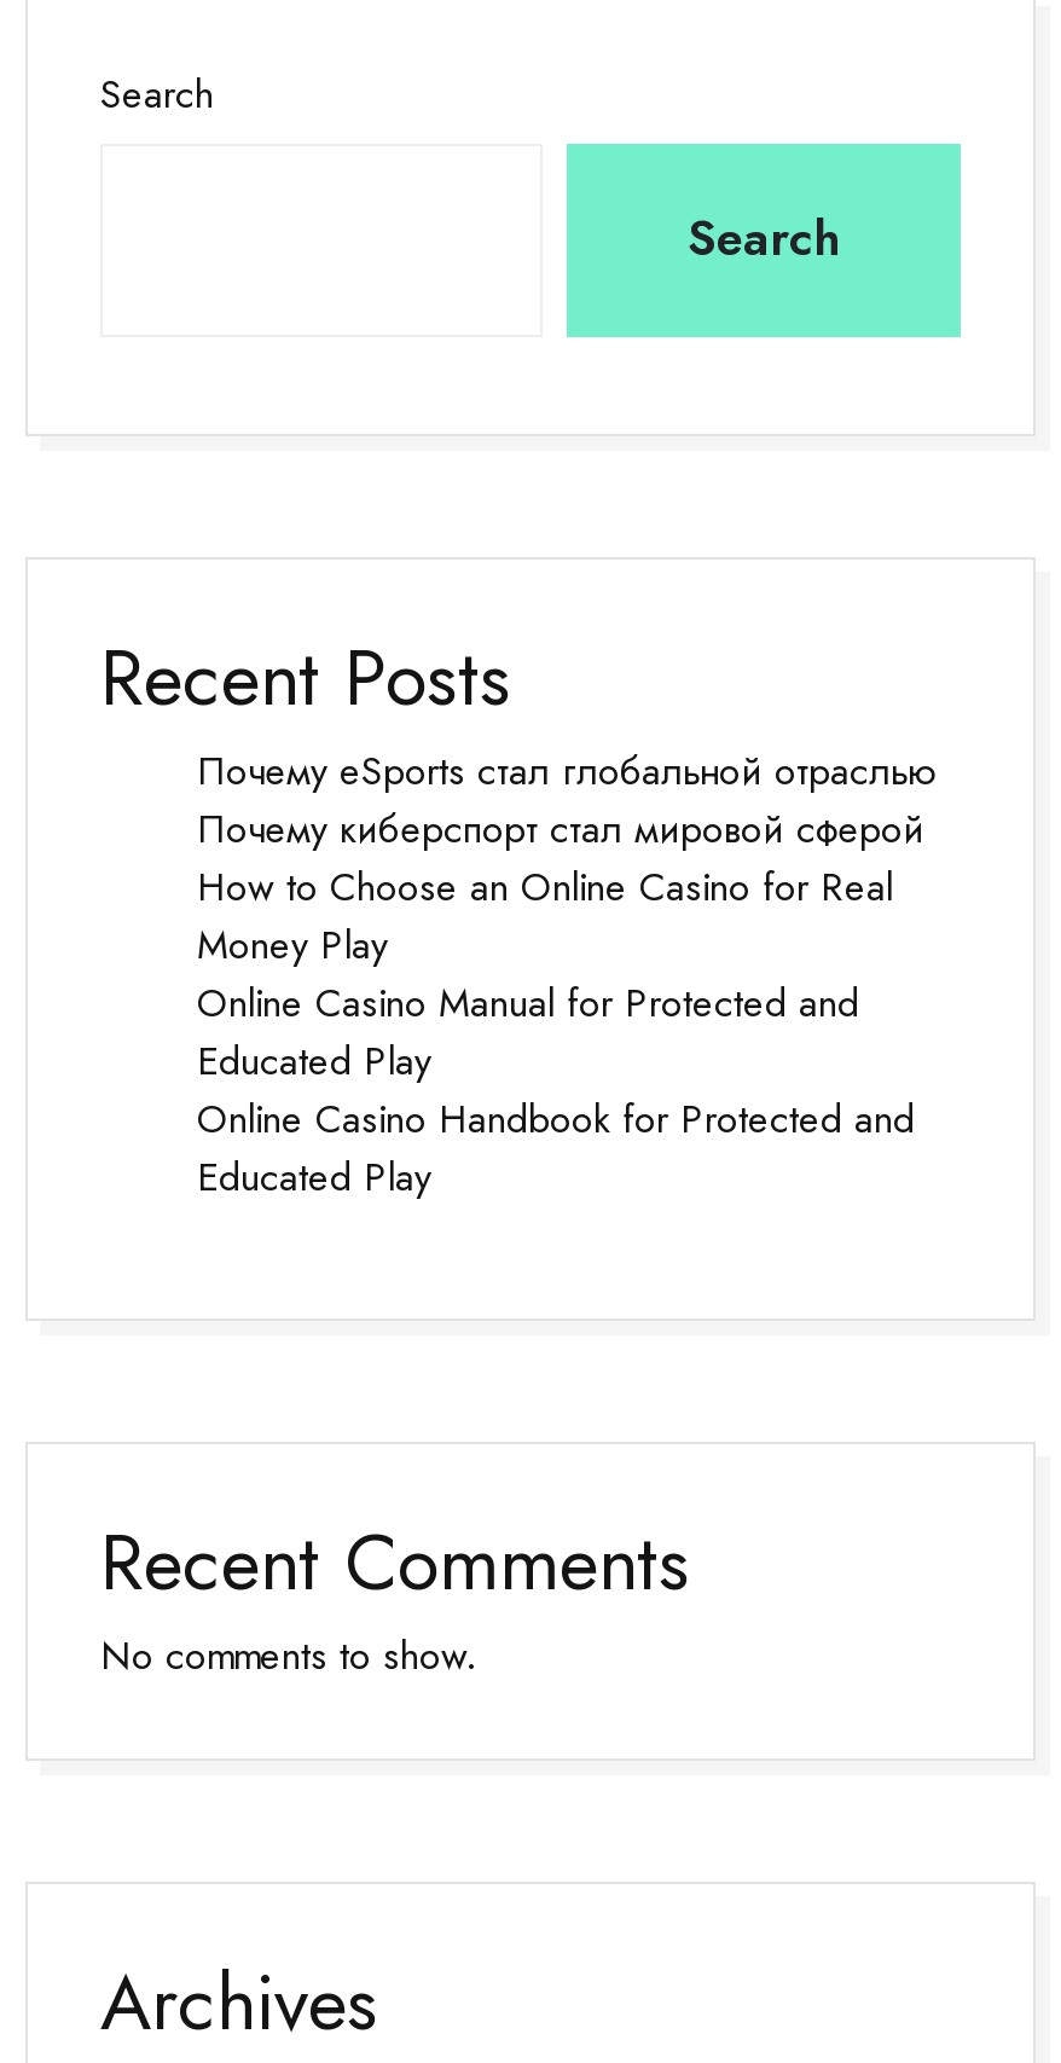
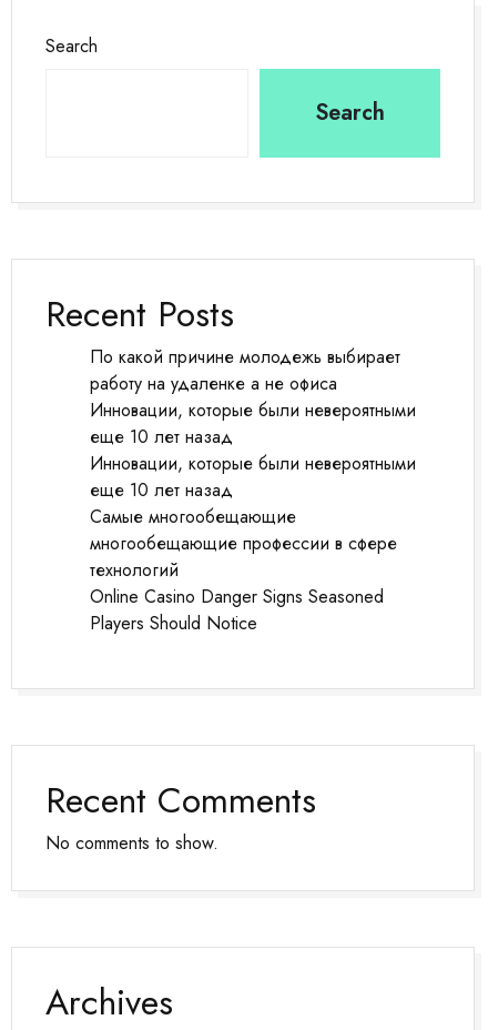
[197,743,937,1205] Почему eSports стал глобальной отраслью | Почему киберспорт стал мировой сферой | How to Choose an Online Casino for Real | Money Play | Online Casino Manual for Protected and | Educated Play | Online Casino Handbook for Protected and | Educated Play -> [90,344,416,636] По какой причине молодежь выбирает | работу на удаленке а не офиса | Инновации, которые были невероятными | еще 10 лет назад | Инновации, которые были невероятными | еще 10 лет назад | Самые многообещающие | многообещающие профессии в сфере | технологий | Online Casino Danger Signs Seasoned | Players Should Notice

